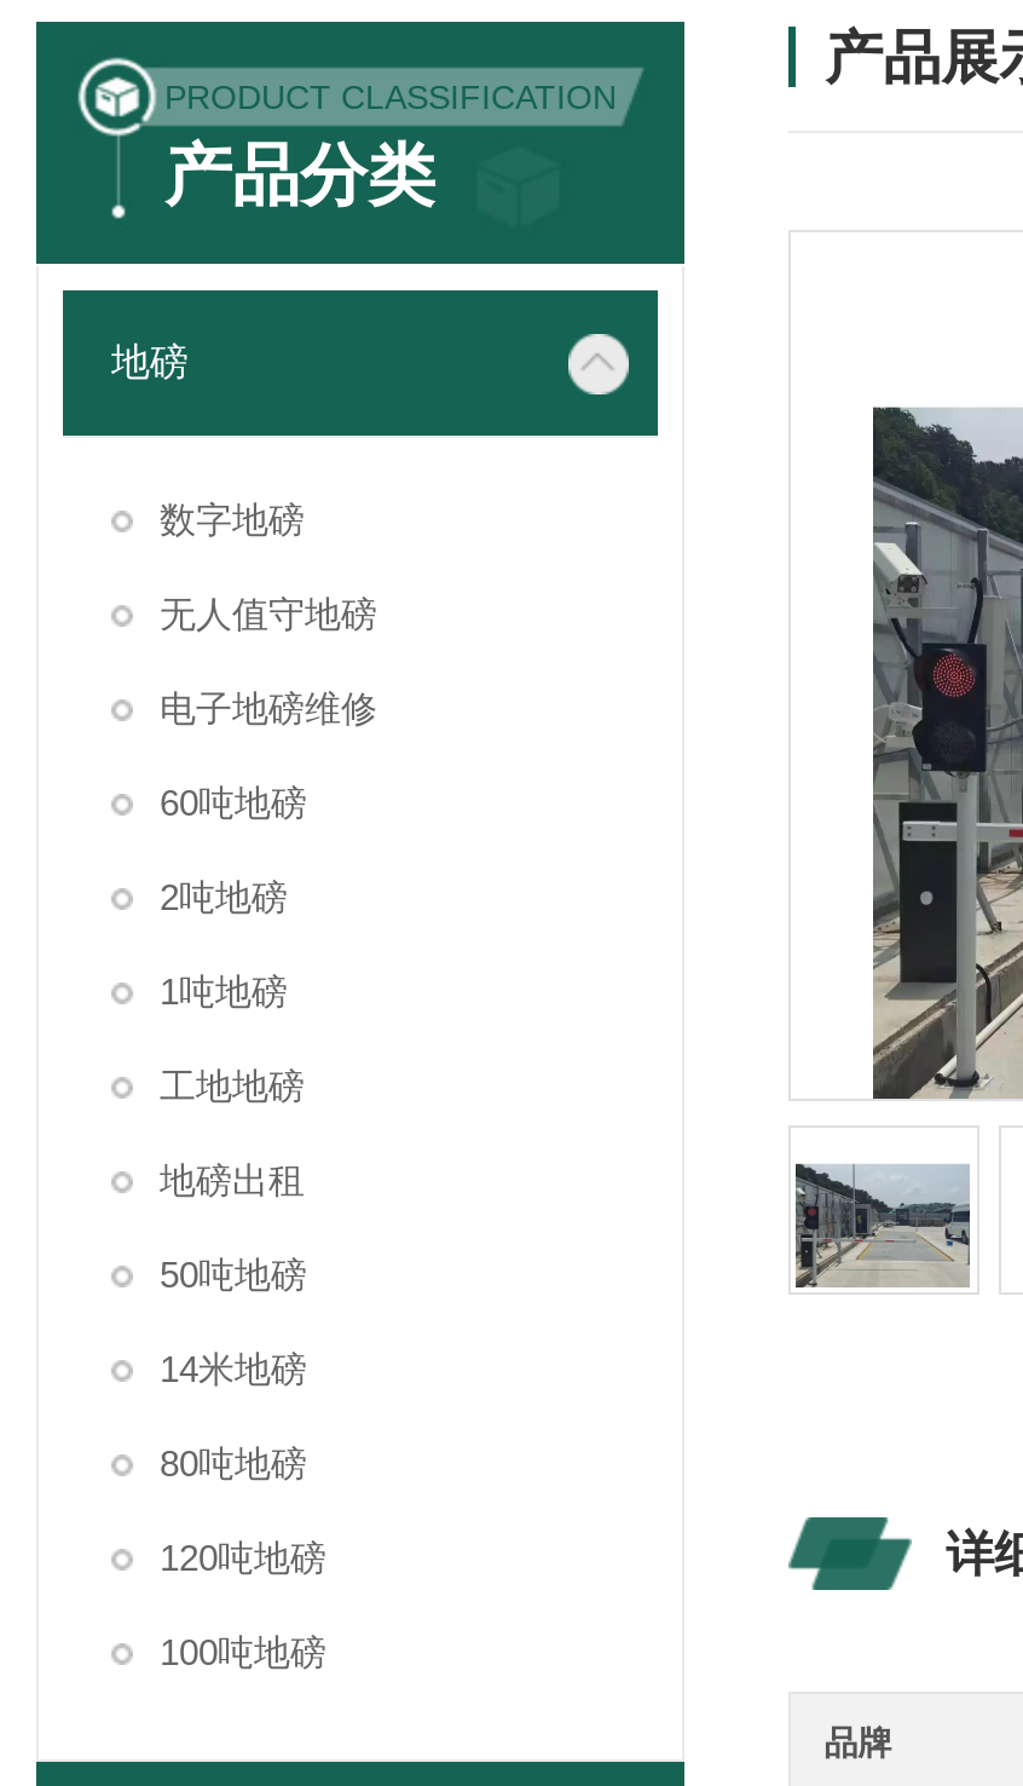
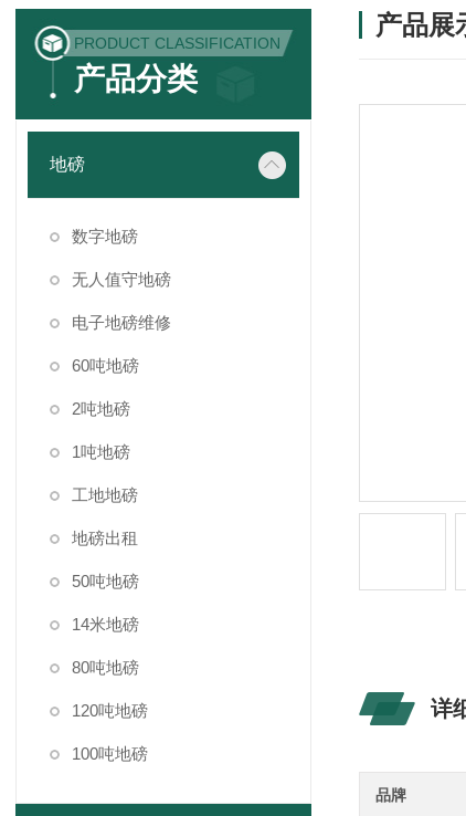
[871,404,1016,1101] [image] -> none
[793,1162,972,1290] [image] -> none

